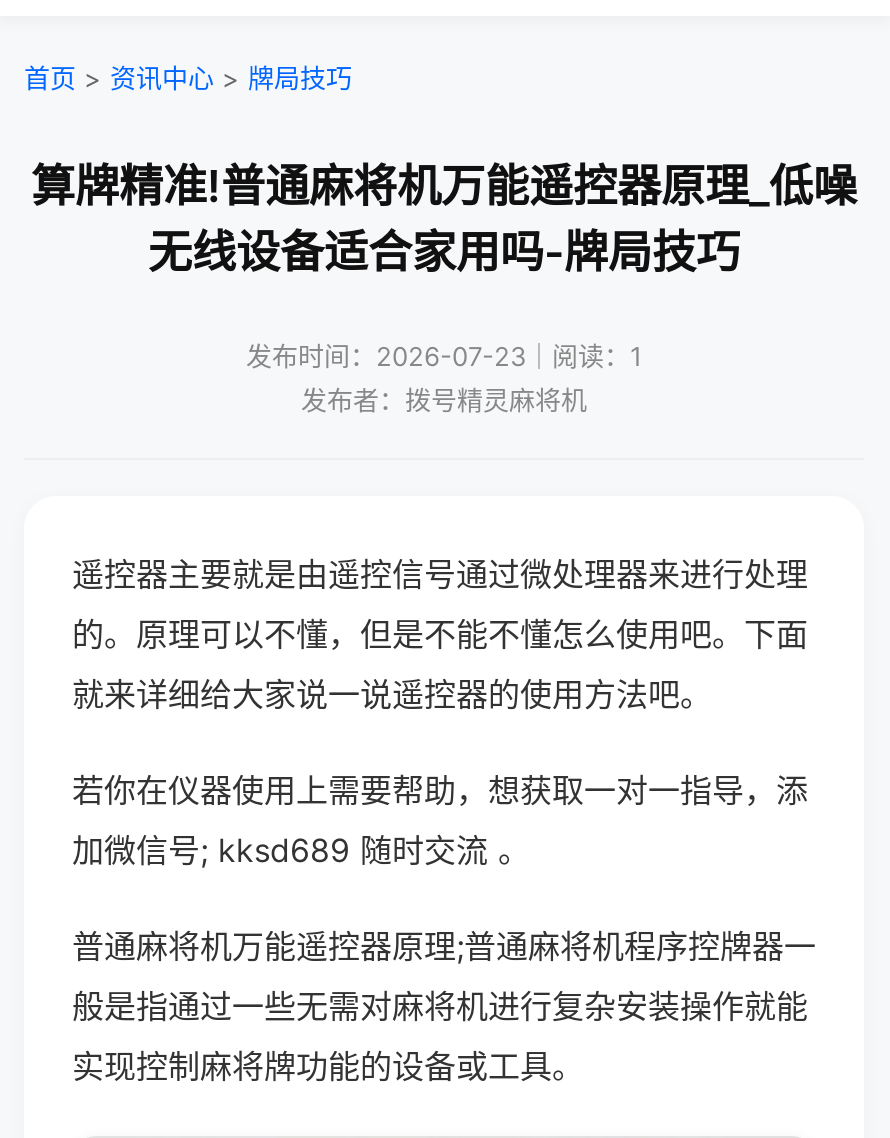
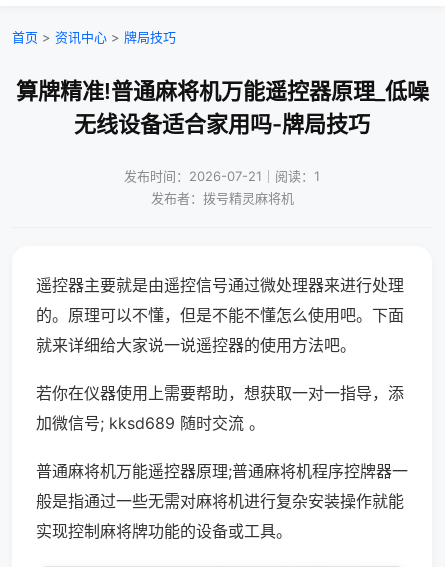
[246,340,642,372] 发布时间：2026-07-23｜阅读：1 -> [124,168,320,184] 发布时间：2026-07-21｜阅读：1

